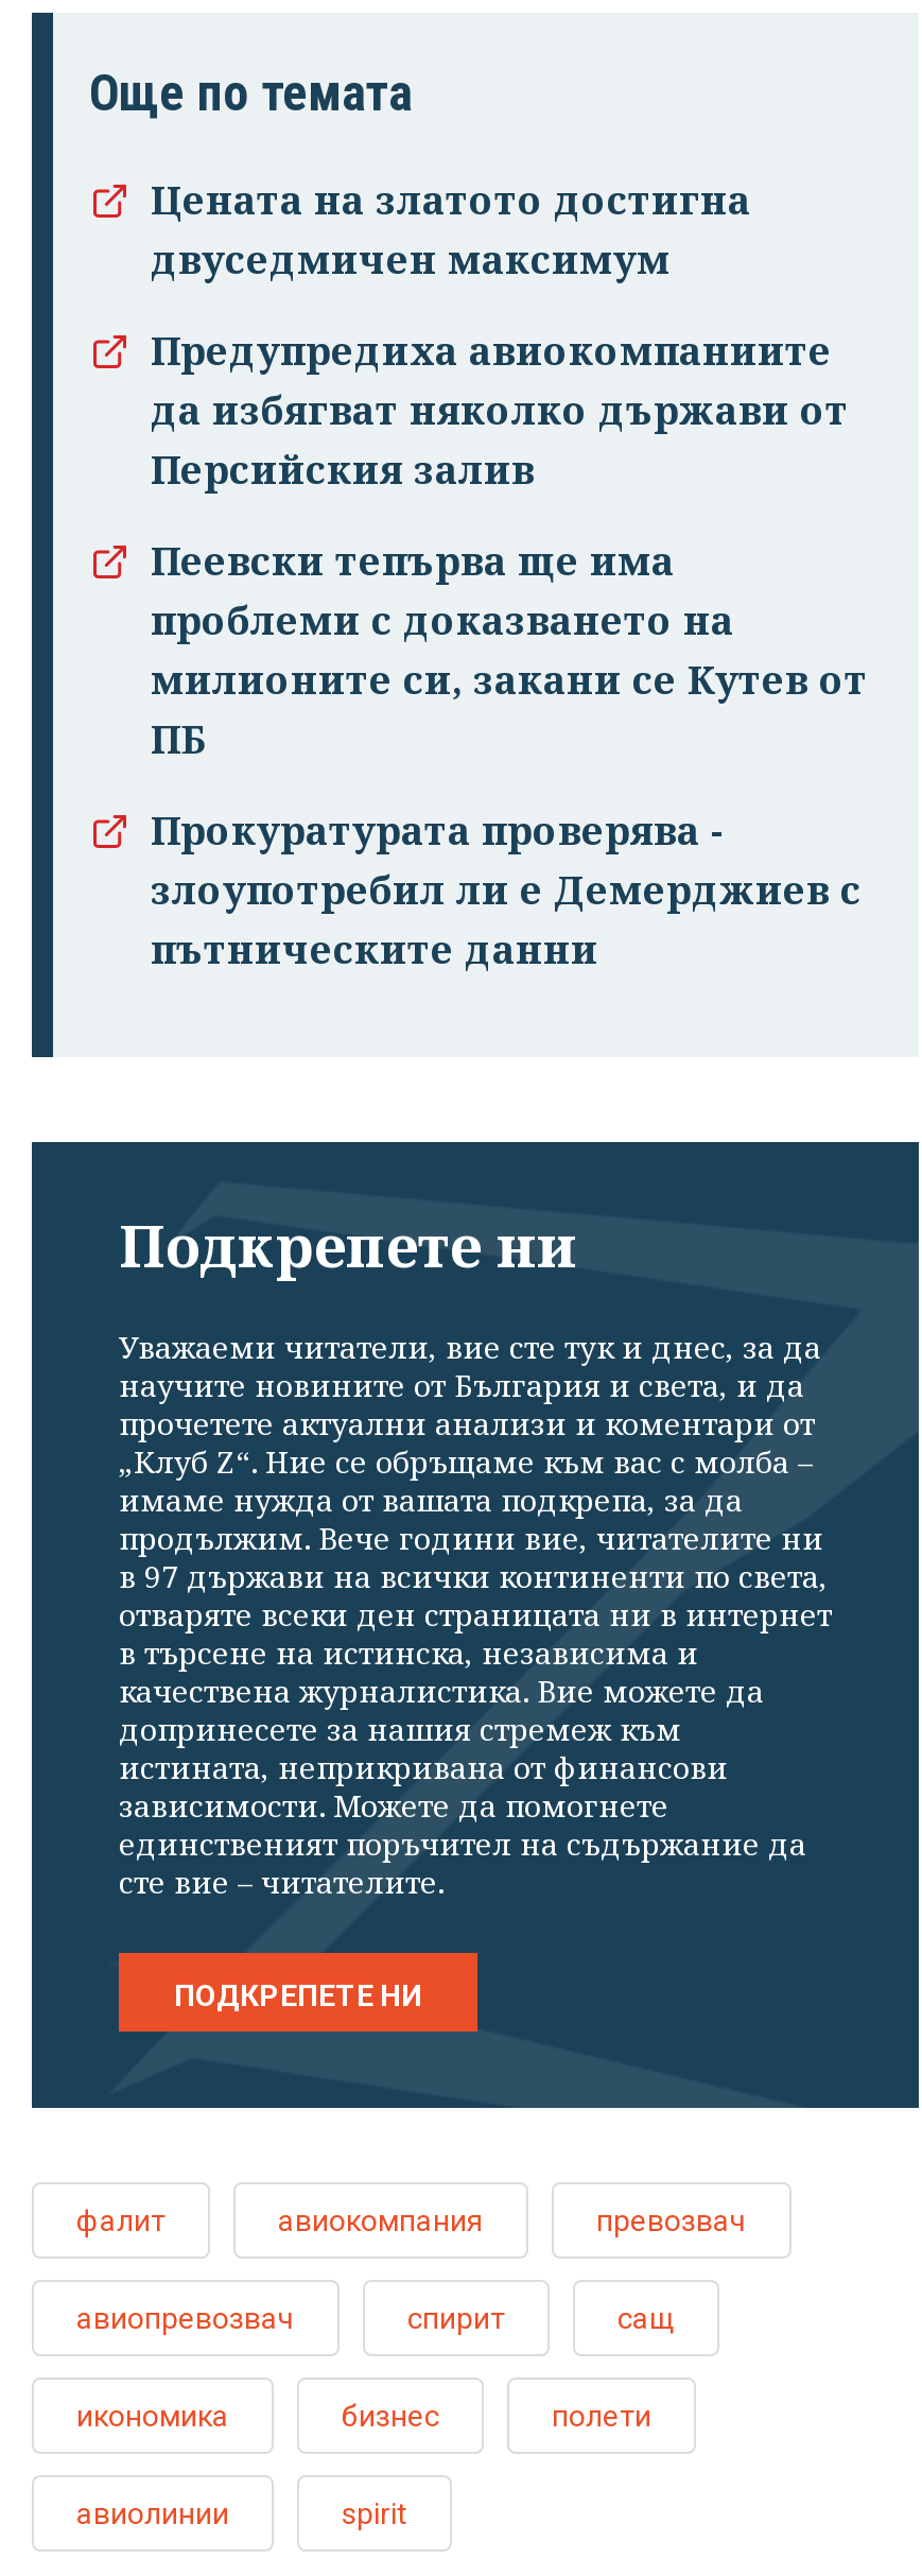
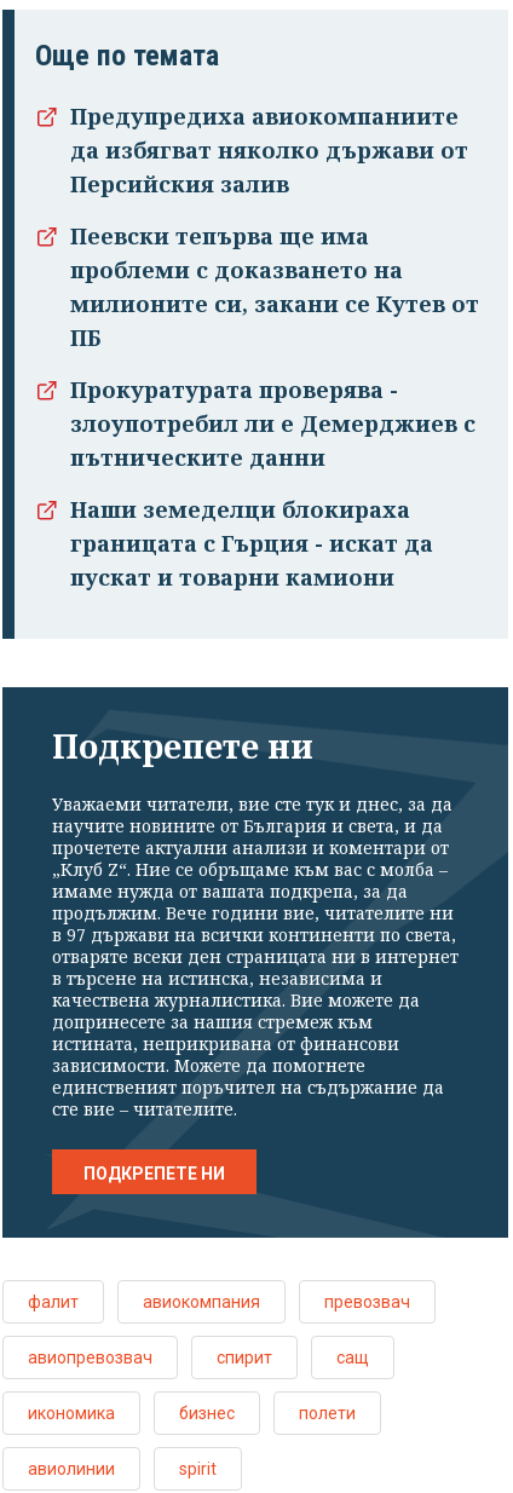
[151,174,751,285] Цената на златото достигна | двуседмичен максимум -> none
moved [151,325,868,975] -> [70,102,479,472]: Предупредиха авиокомпаниите | да избягват няколко държави от | Персийския залив | ... | злоупотребил ли е Демерджиев с | пътническите данни
none -> [70,495,433,592] Наши земеделци блокираха | границата с Гърция - искат да | пускат и товарни камиони

